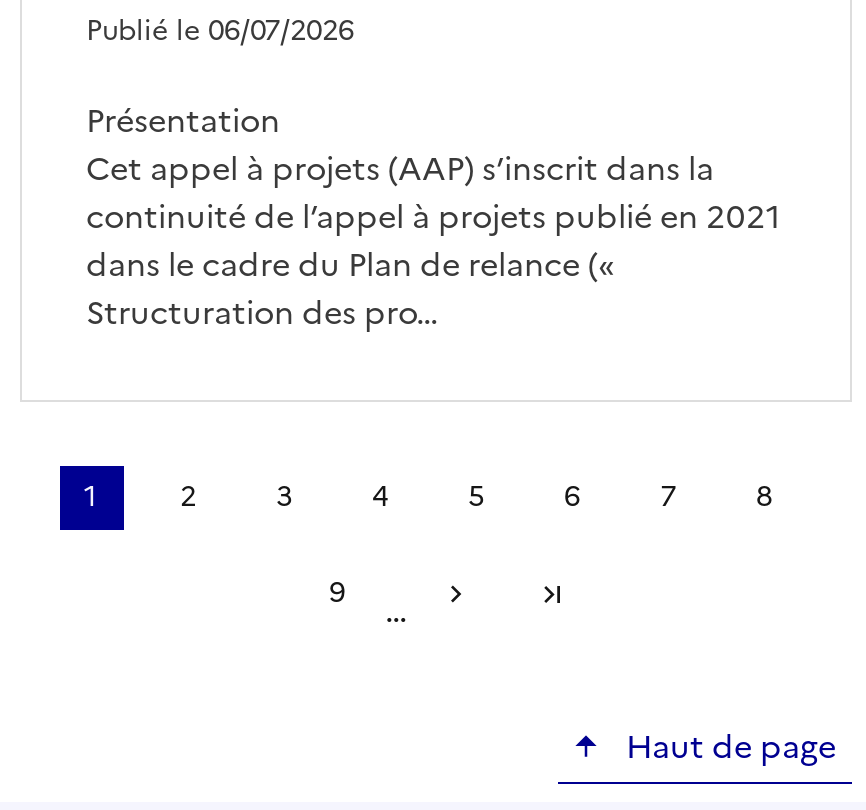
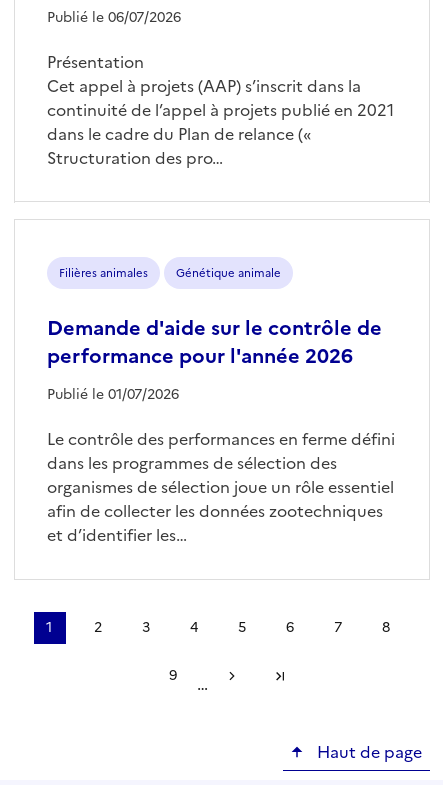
none -> [47,265,395,547] Filières animales | Génétique animale | Demande d'aide sur le contrôle de | performance pour l'année 2026 | Publié le 01/07/2026 | Le contrôle des performances en ferme défini | dans les programmes de sélection des | organismes de sélection joue un rôle essentiel | afin de collecter les données zootechniques | et d’identifier les…

